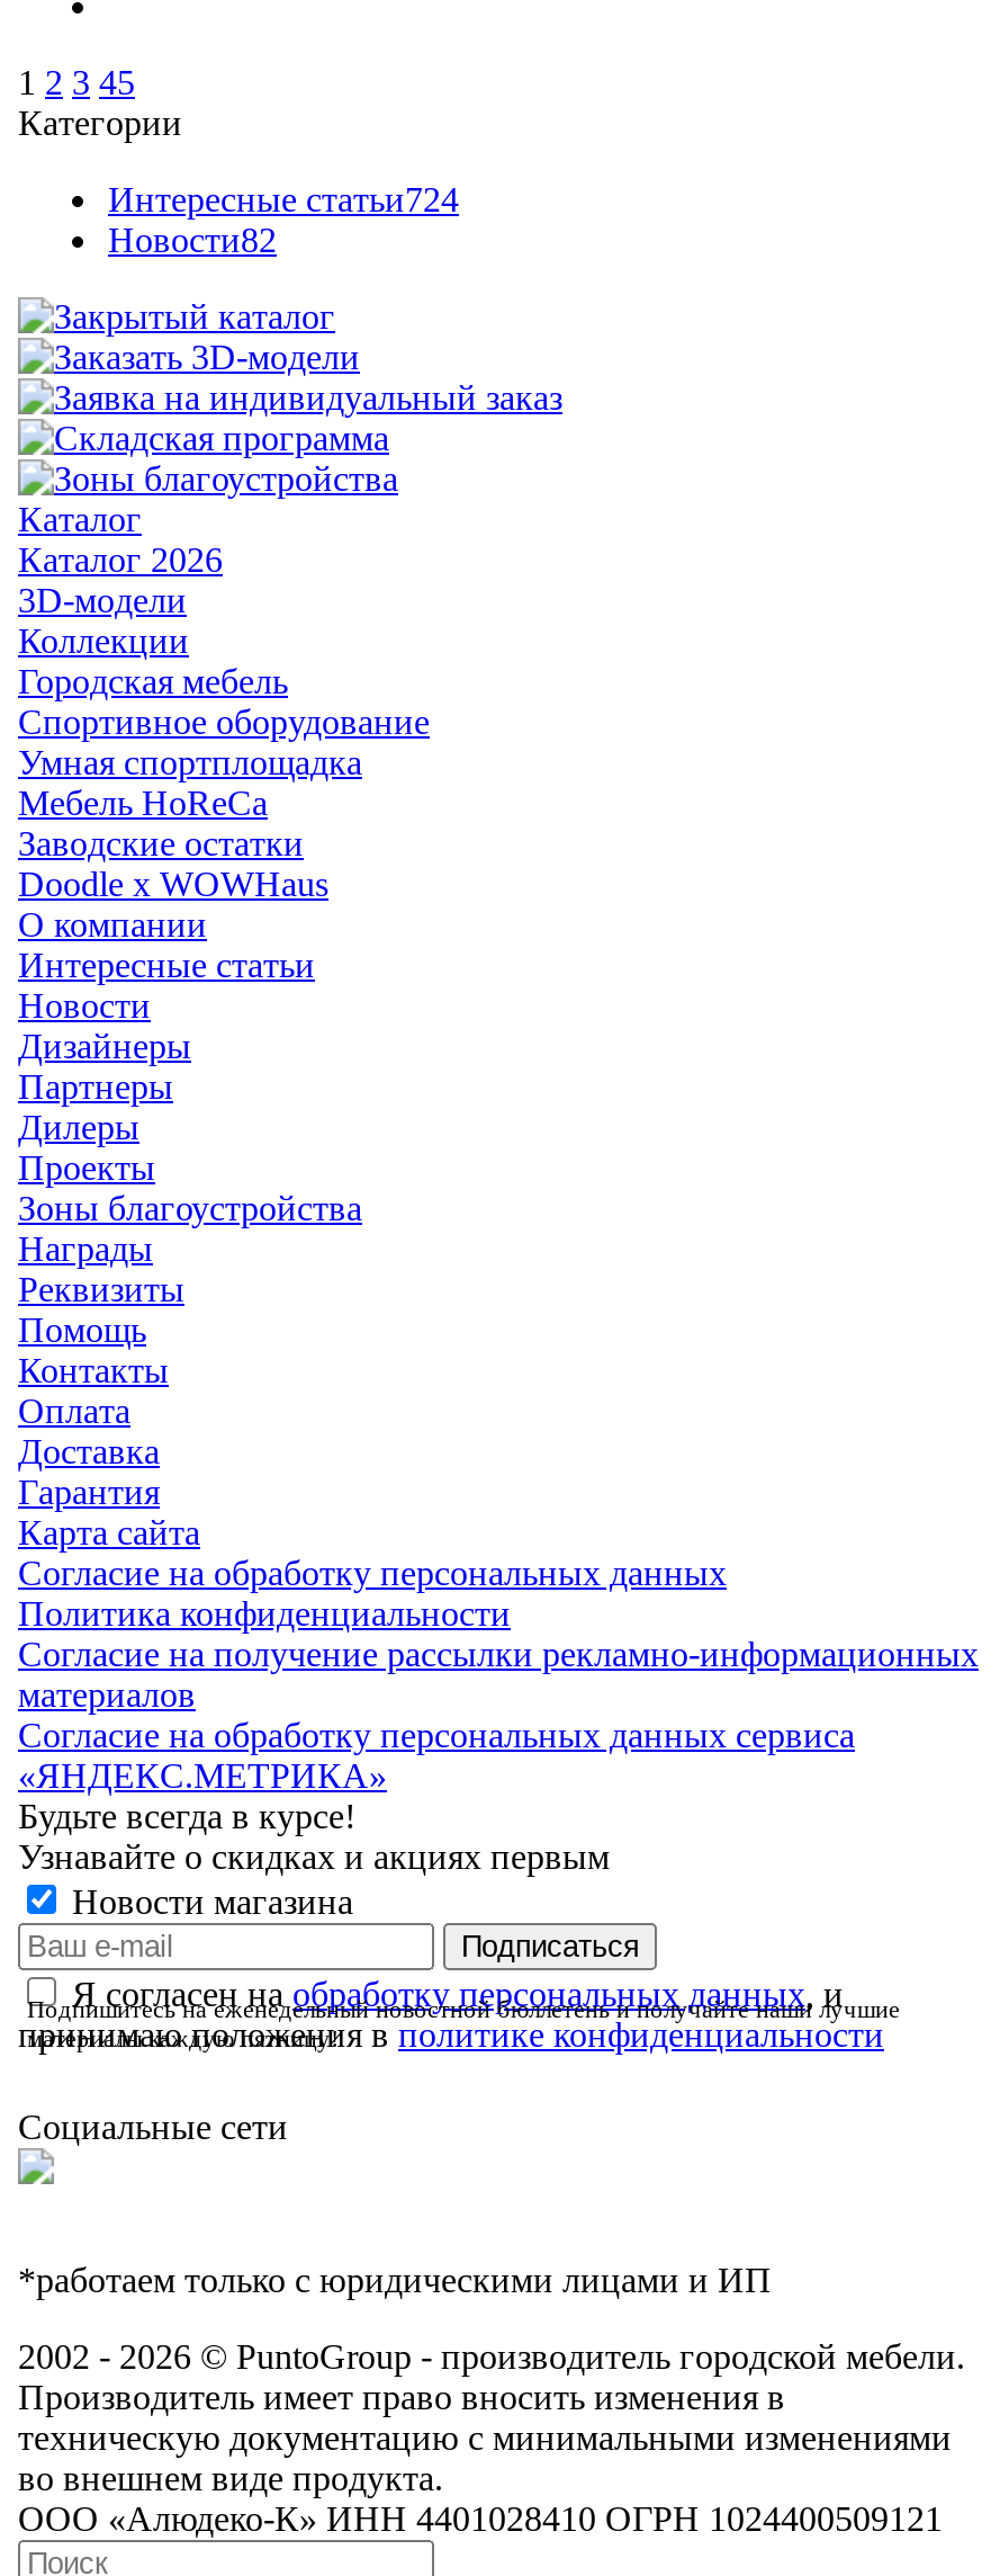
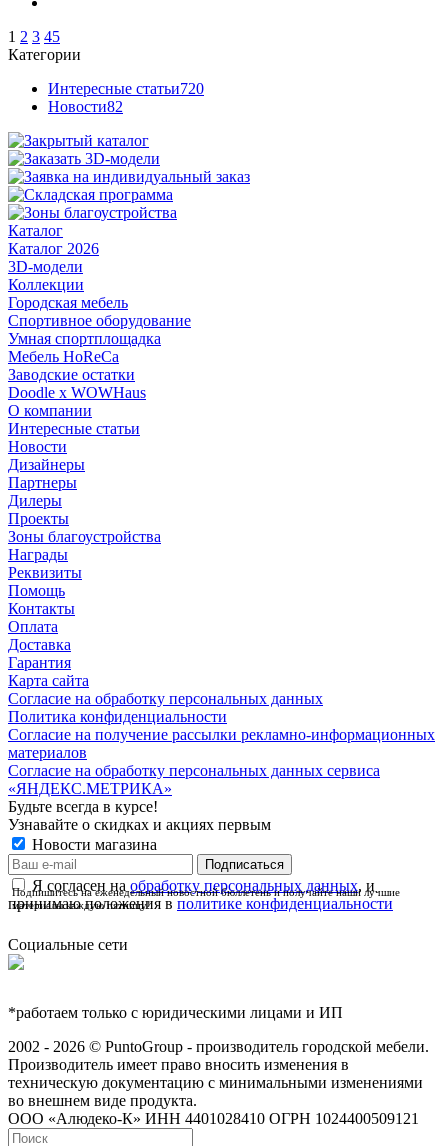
[108,180,459,218] Интересные статьи724 -> [48,80,204,97] Интересные статьи720

